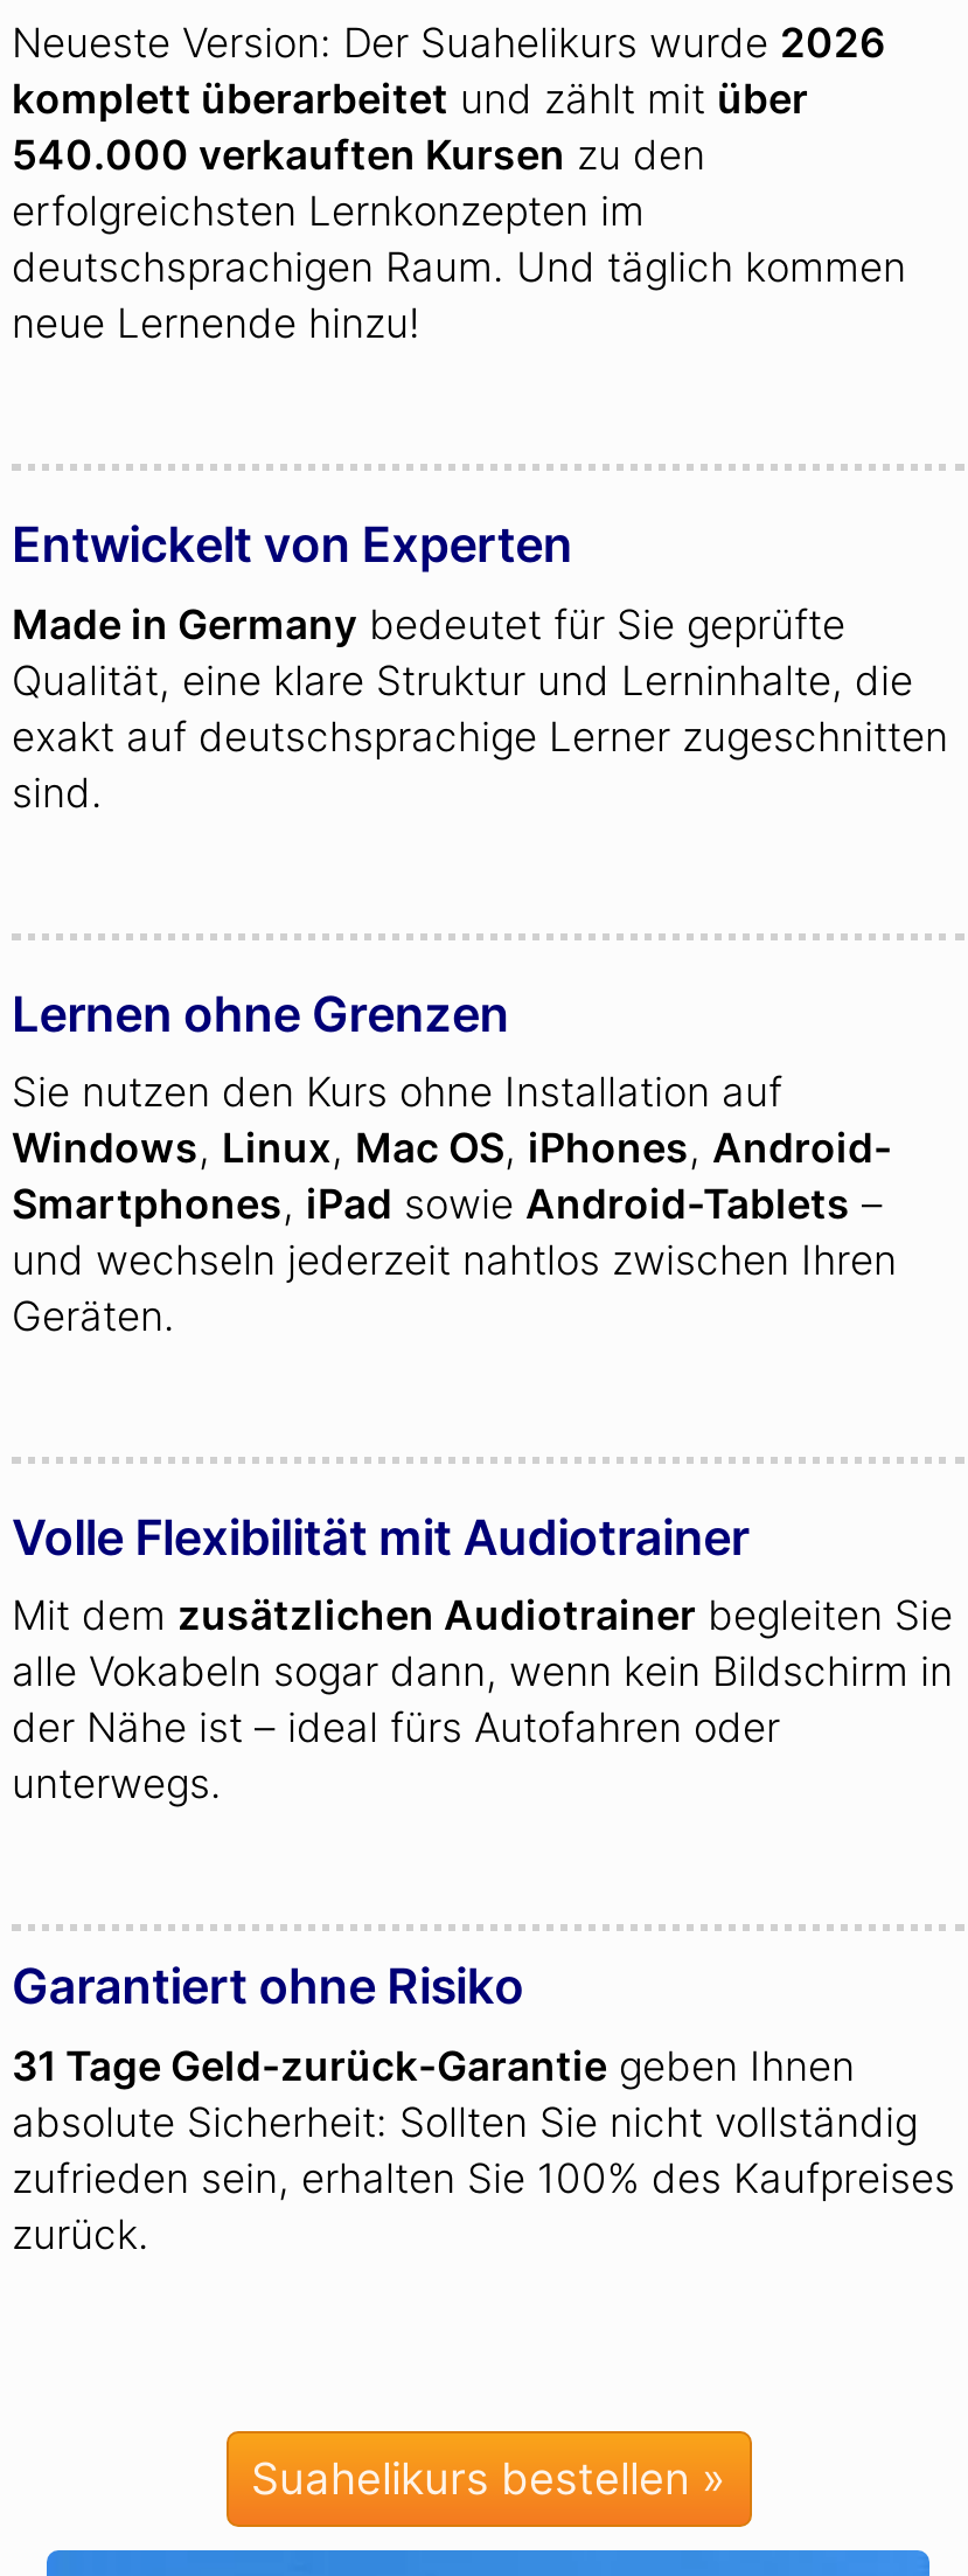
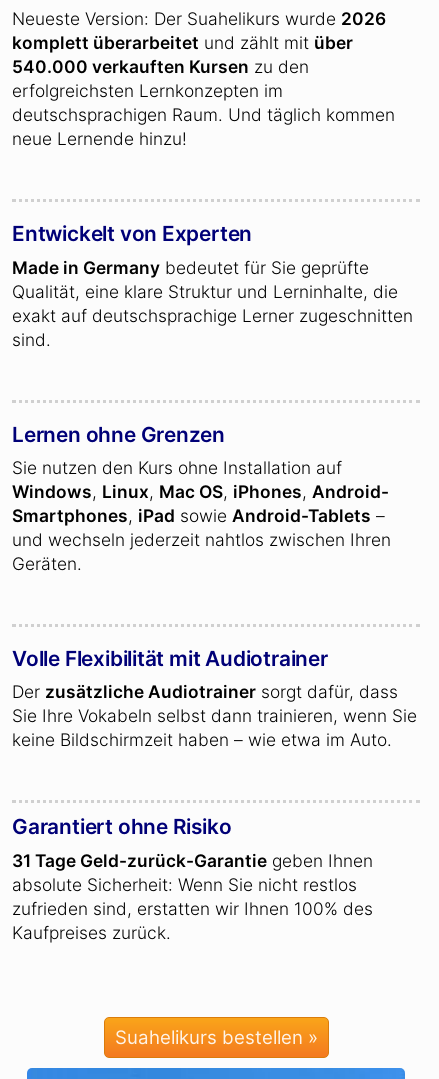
[12,1591,953,1808] Mit dem zusätzlichen Audiotrainer begleiten Sie | alle Vokabeln sogar dann, wenn kein Bildschirm in | der Nähe ist – ideal fürs Autofahren oder | unterwegs. -> [12,681,417,750] Der zusätzliche Audiotrainer sorgt dafür, dass | Sie Ihre Vokabeln selbst dann trainieren, wenn Sie | keine Bildschirmzeit haben – wie etwa im Auto.
[12,2097,955,2258] absolute Sicherheit: Sollten Sie nicht vollständig | zufrieden sein, erhalten Sie 100% des Kaufpreises | zurück. -> [12,874,373,943] absolute Sicherheit: Wenn Sie nicht restlos | zufrieden sind, erstatten wir Ihnen 100% des | Kaufpreises zurück.

